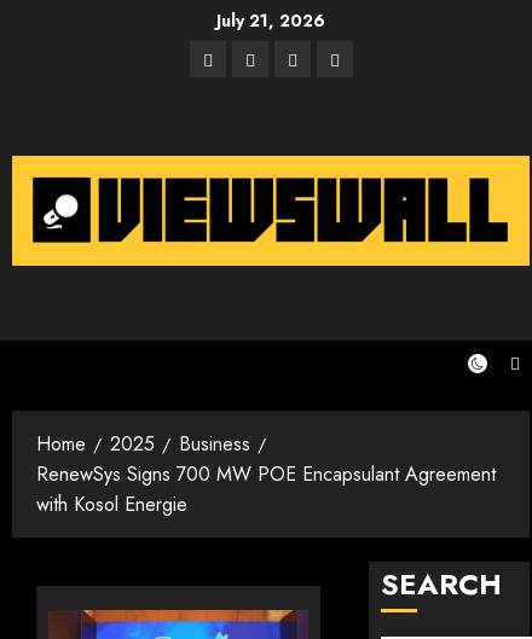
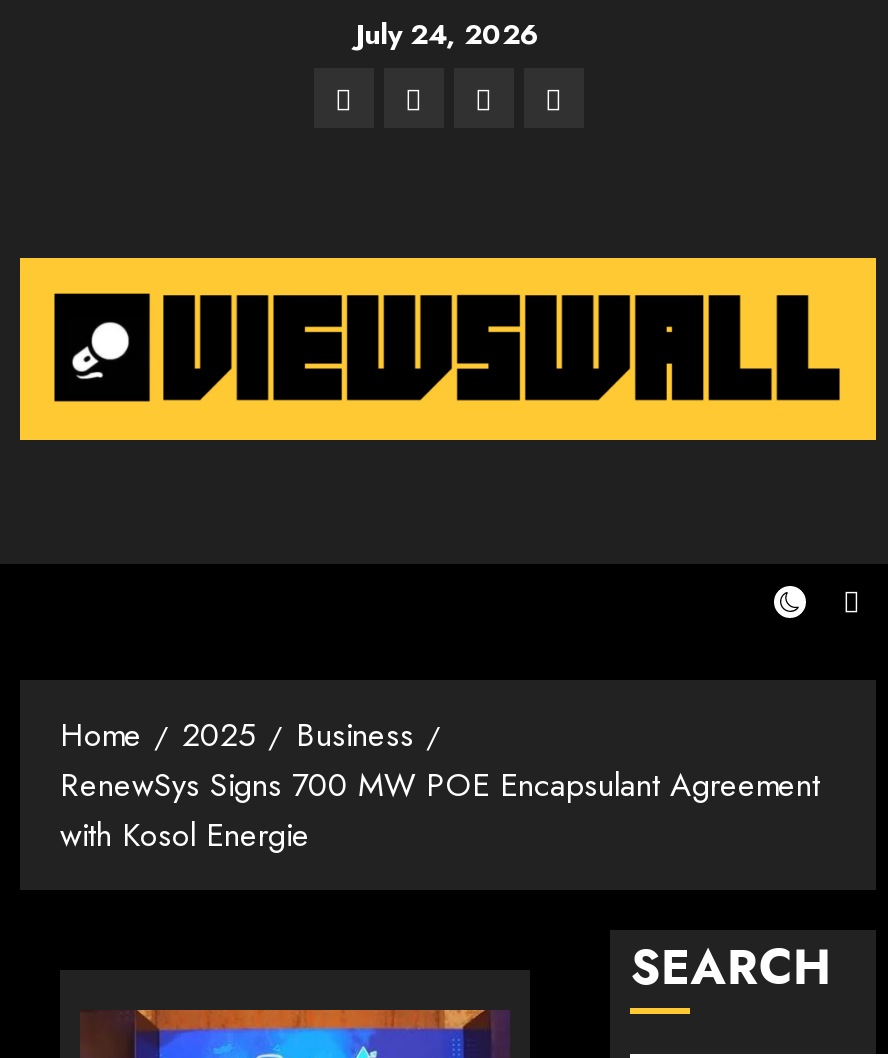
[216,8,325,33] July 21, 2026 -> [356,14,540,54] July 24, 2026

